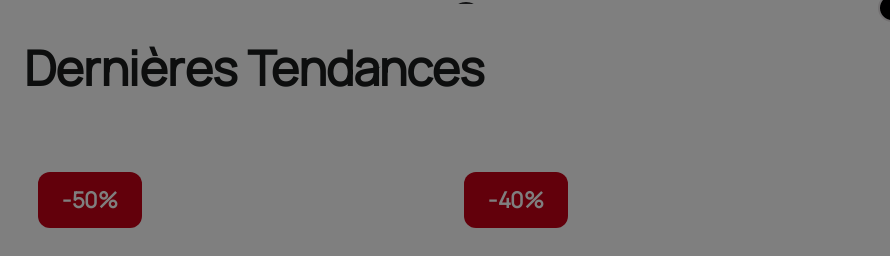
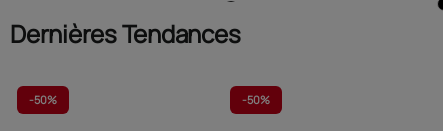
[488,185,544,215] -40% -> [242,92,270,107] -50%

